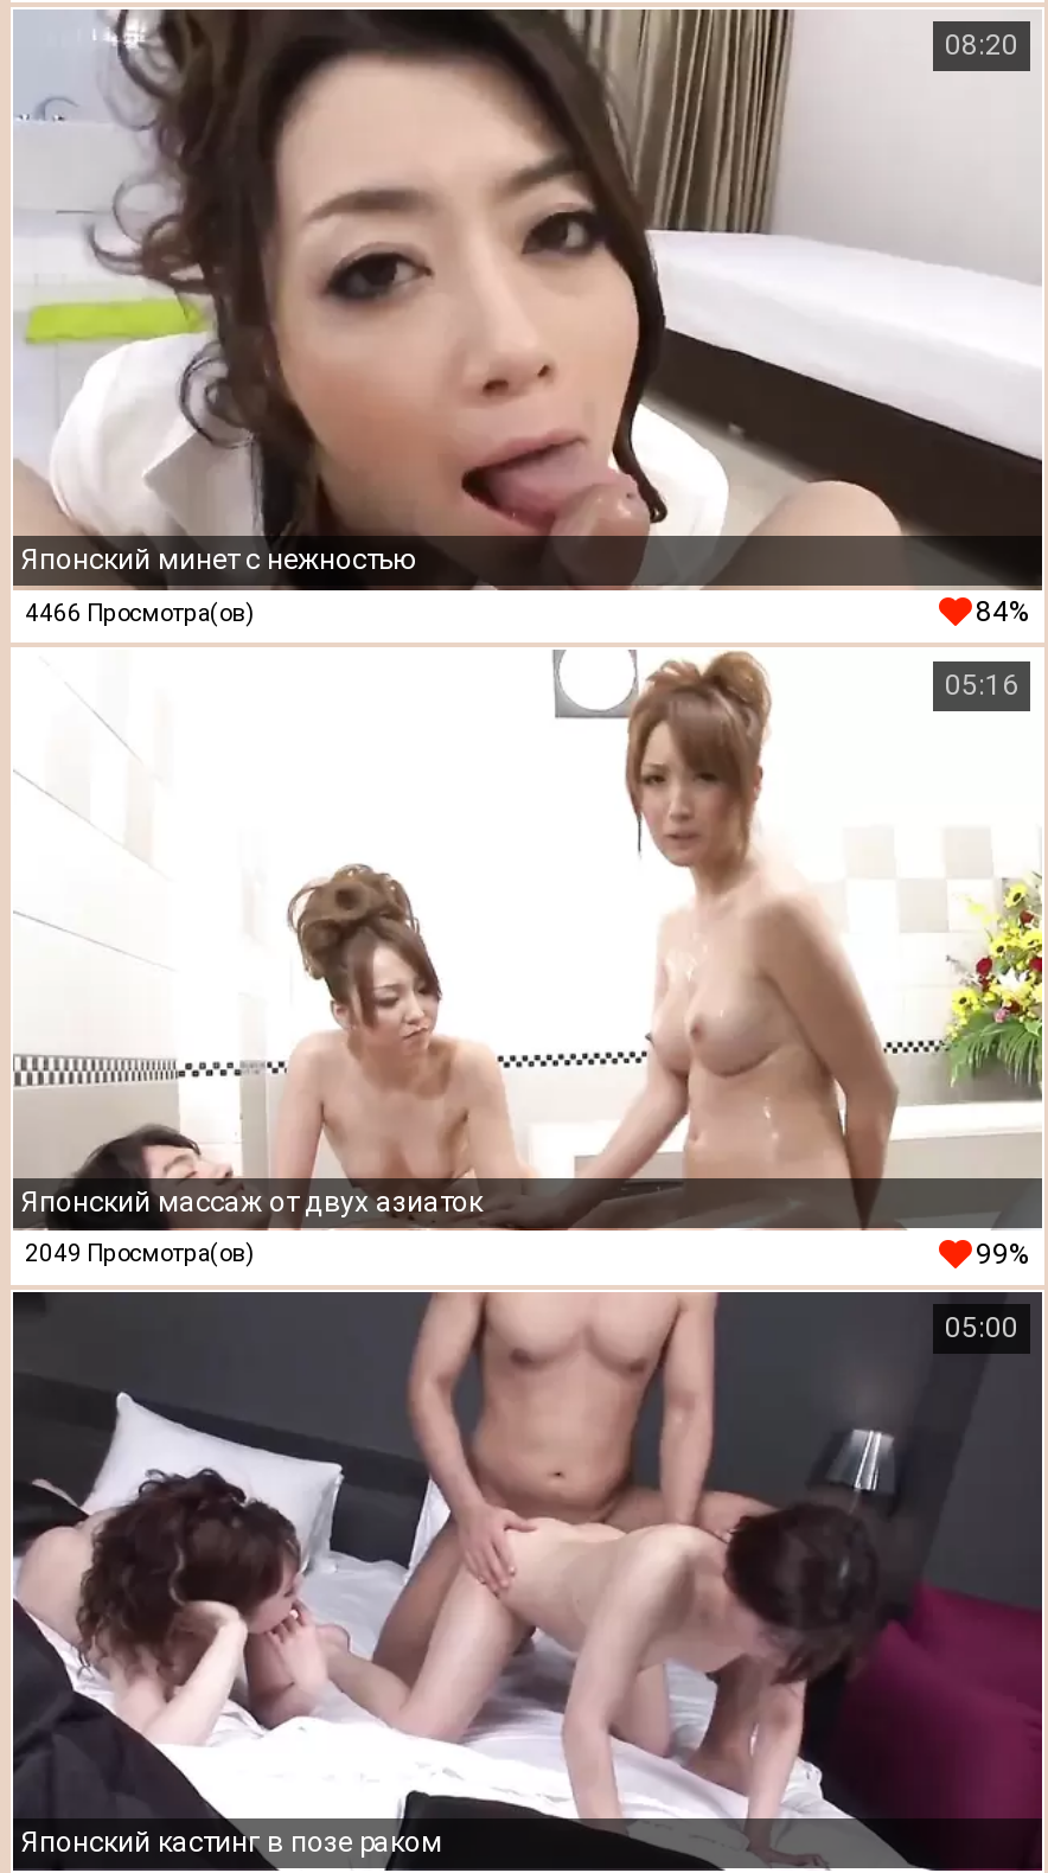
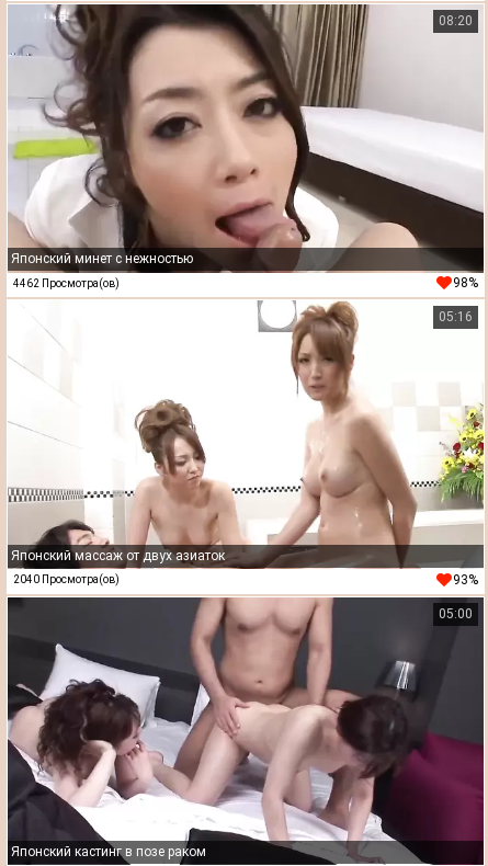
[25,600,255,626] 4466 Просмотра(ов) -> [13,277,120,289] 4462 Просмотра(ов)
[976,596,1030,629] 84% -> [453,276,478,291] 98%
[25,1240,255,1266] 2049 Просмотра(ов) -> [13,573,120,585] 2040 Просмотра(ов)
[976,1236,1030,1270] 99% -> [453,572,478,587] 93%

